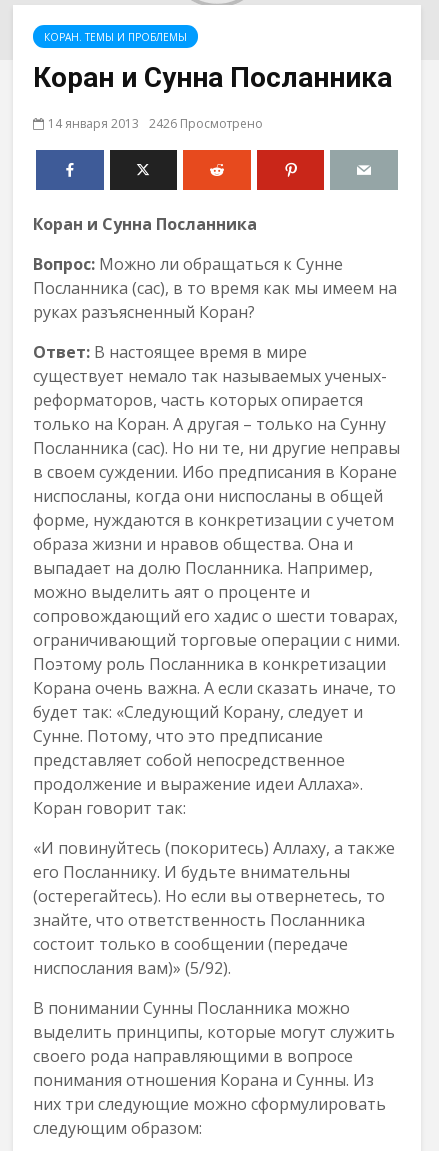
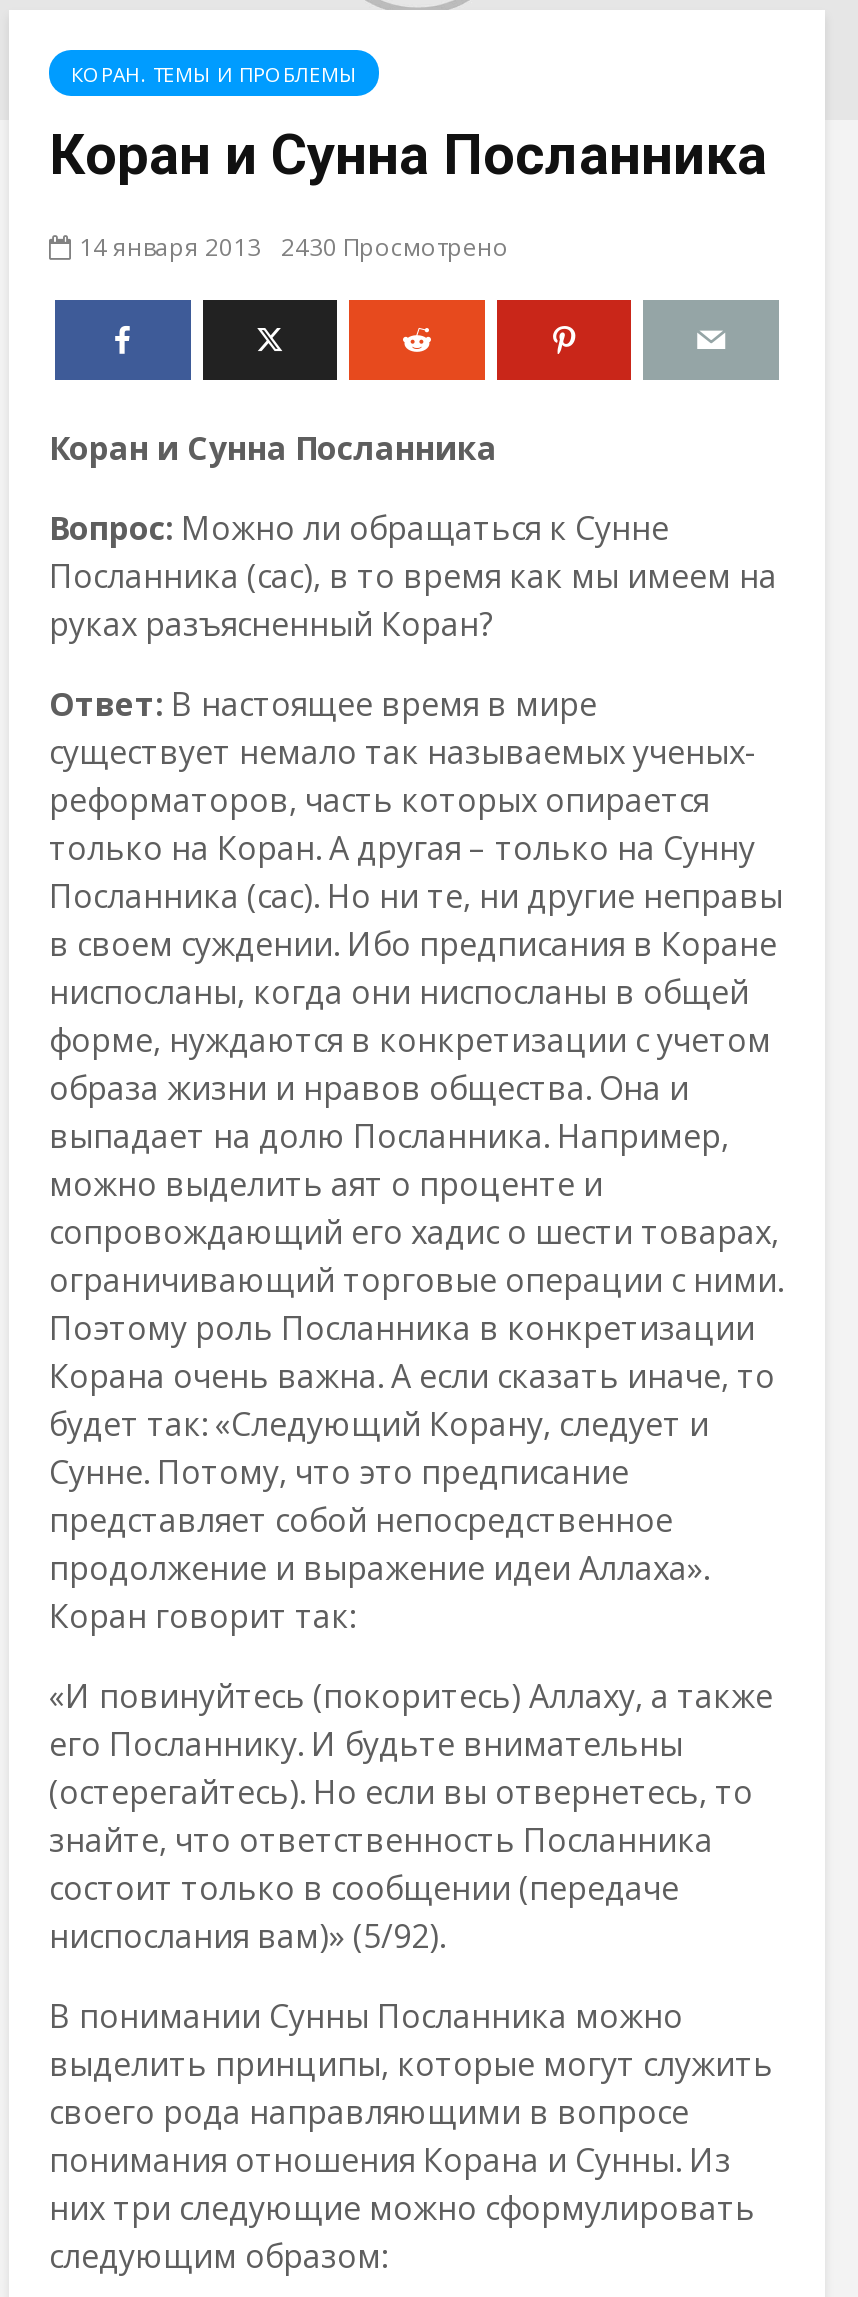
[48,115,263,132] 14 января 2013 2426 Просмотрено -> [79,229,509,263] 14 января 2013 2430 Просмотрено

